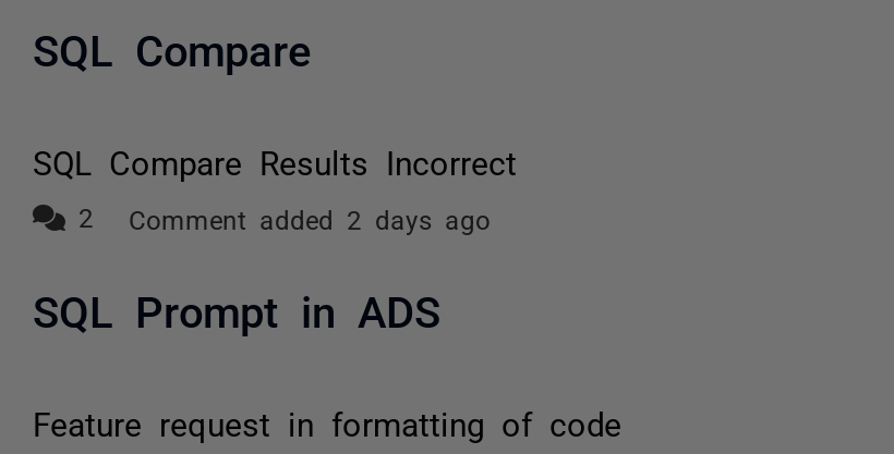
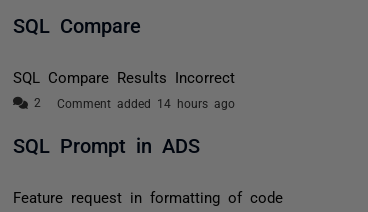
[129,206,491,232] Comment added 2 days ago -> [57,97,235,109] Comment added 14 hours ago

